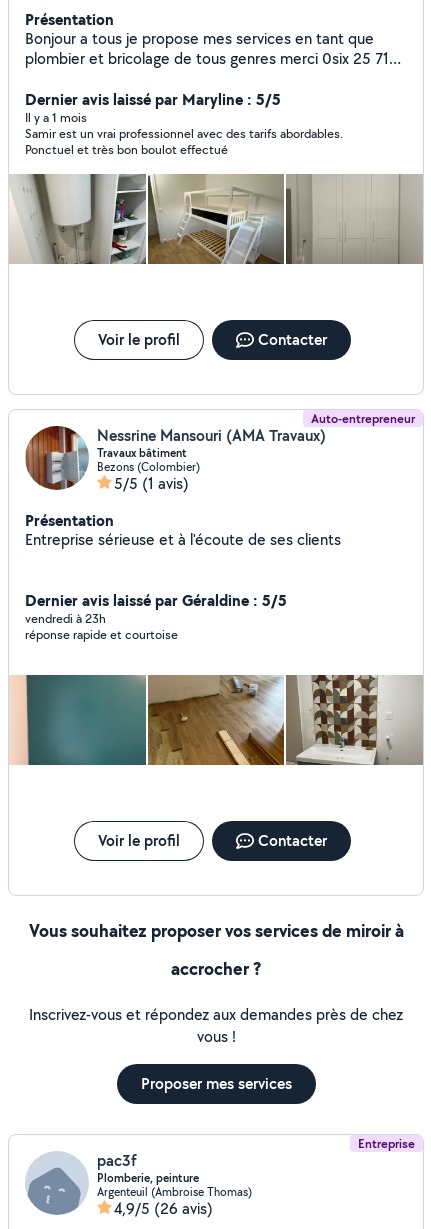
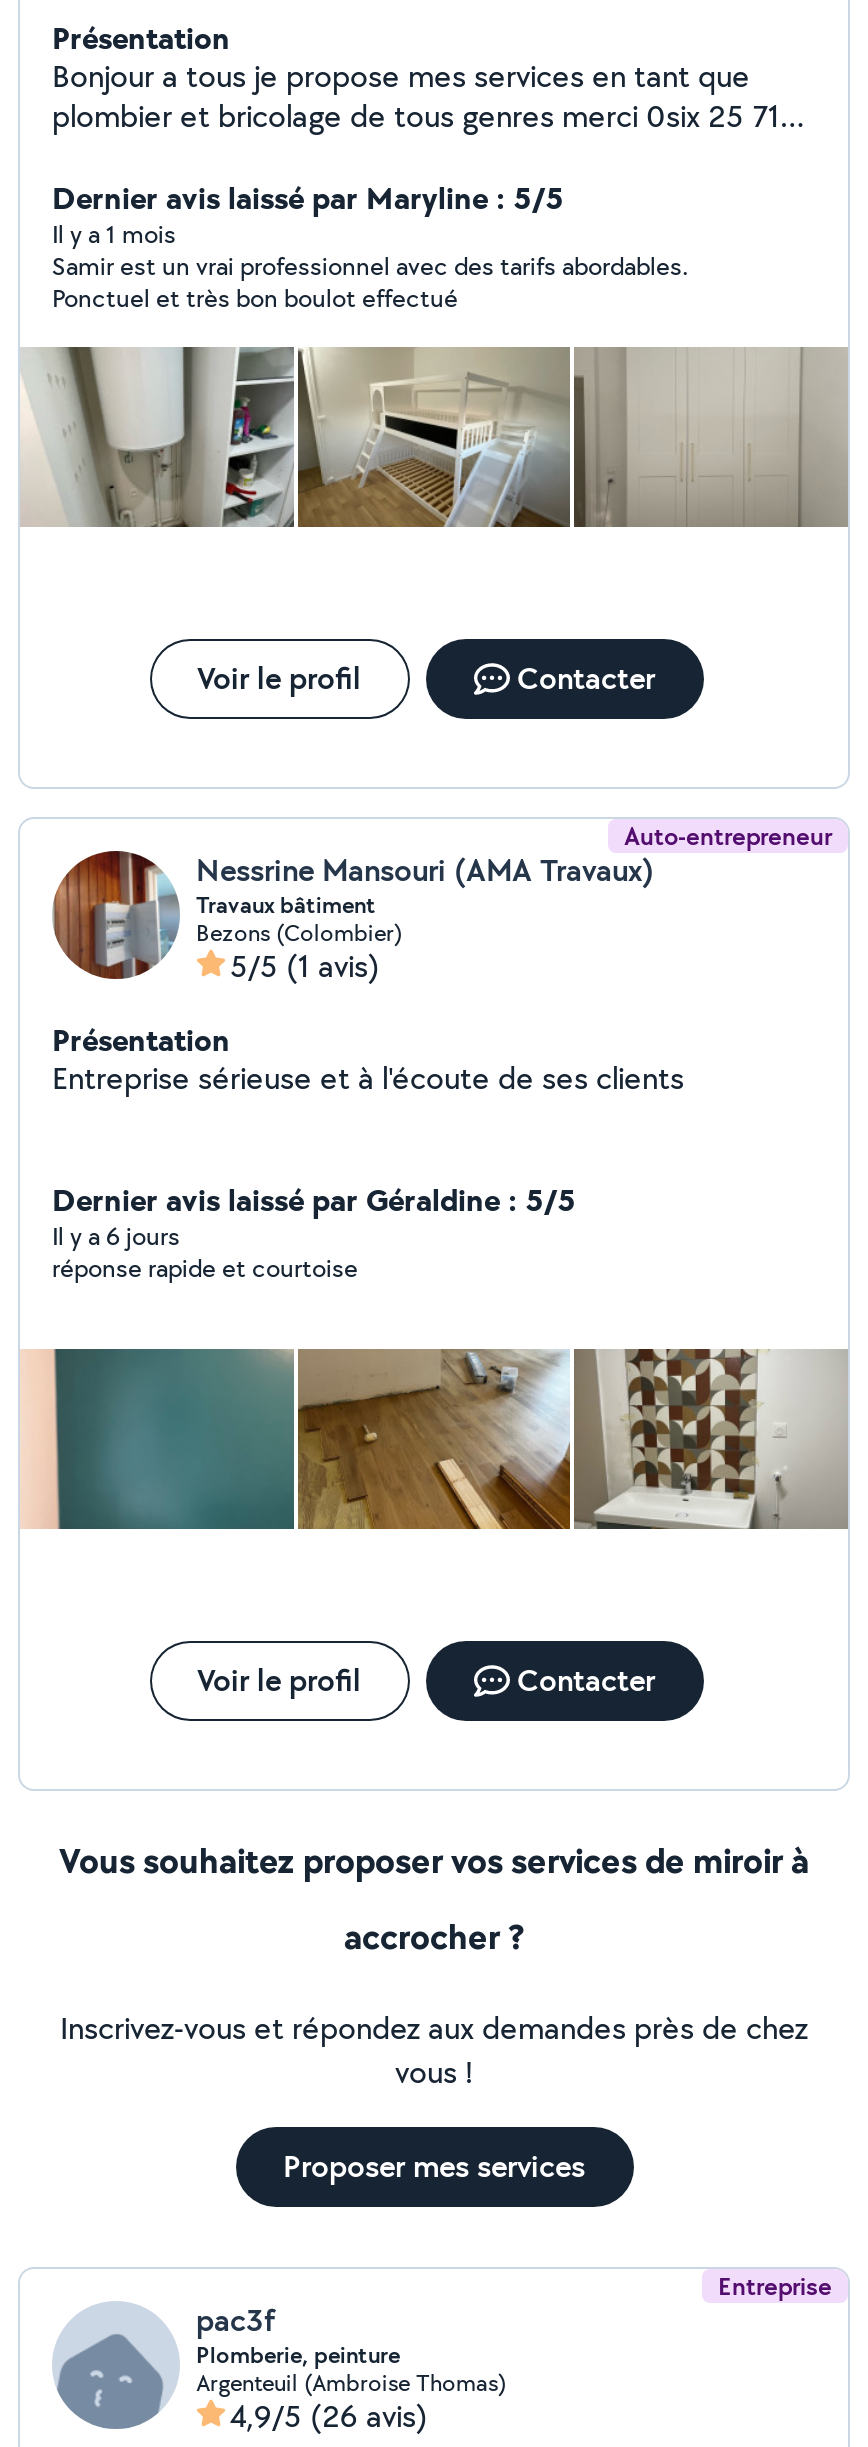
[25,610,106,627] vendredi à 23h -> [52,1219,180,1253] Il y a 6 jours

